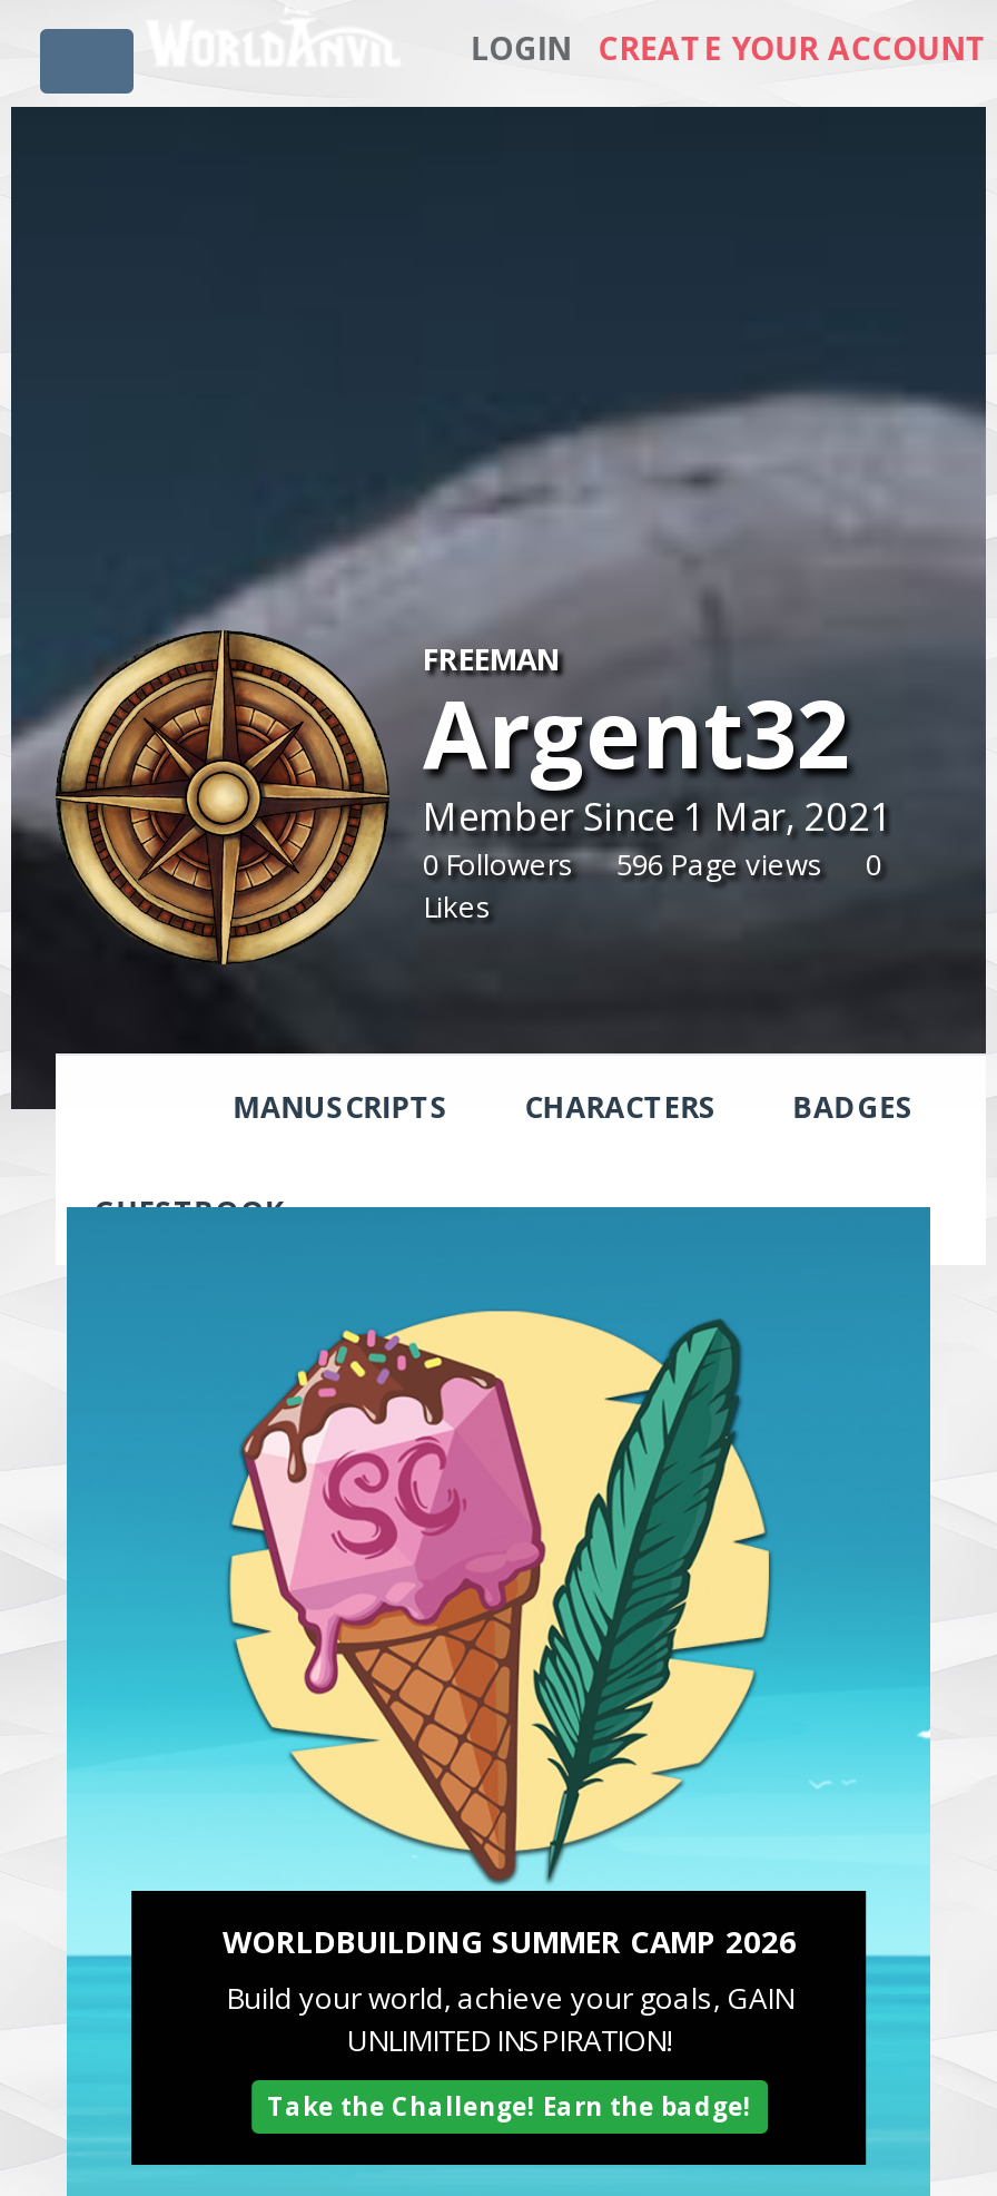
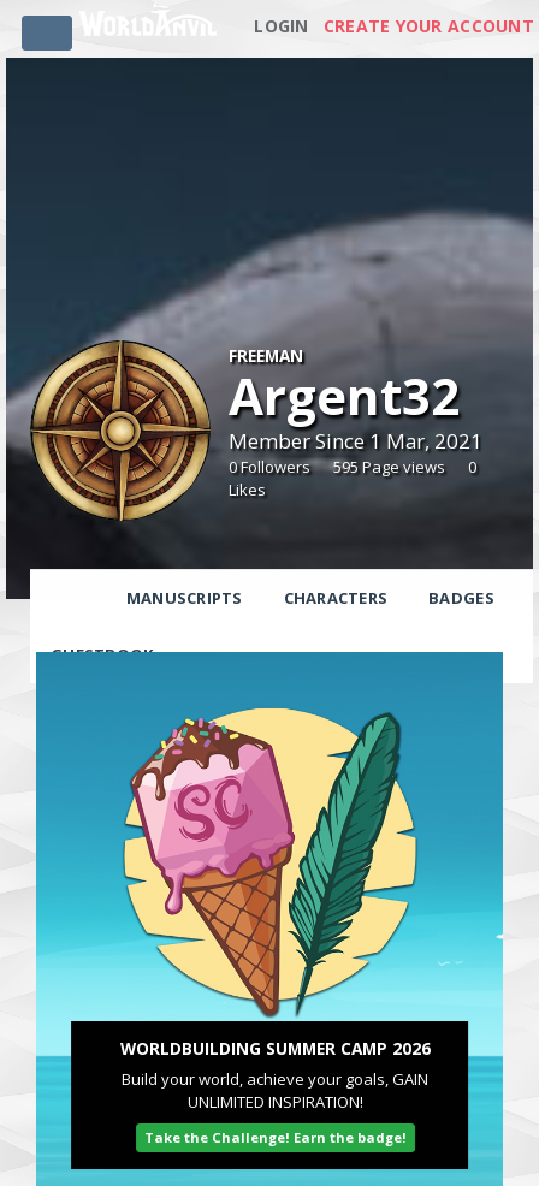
[423,844,881,884] 0 Followers 596 Page views 0 -> [229,456,476,478] 0 Followers 595 Page views 0

